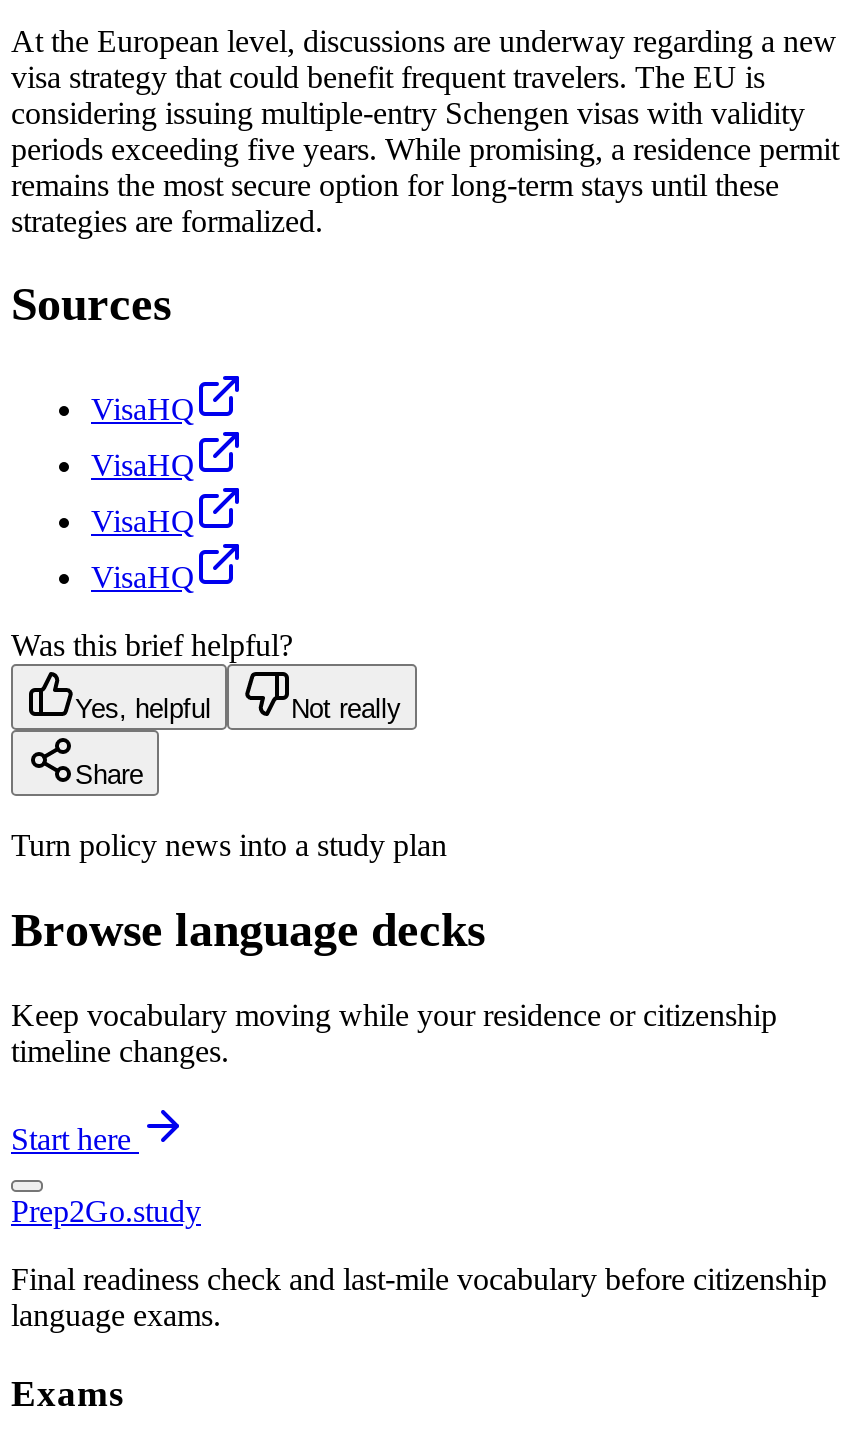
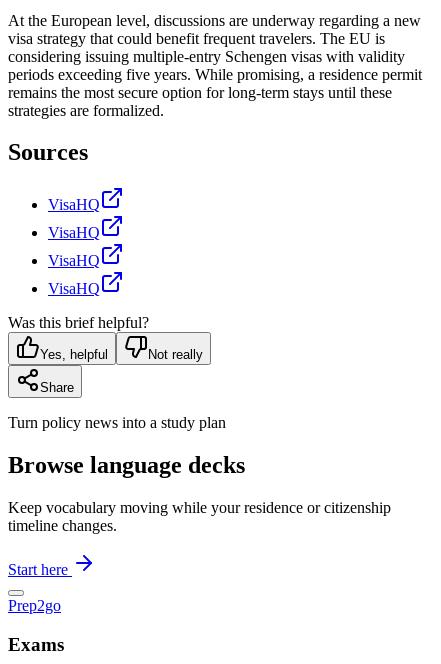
[11,1194,827,1332] Prep2Go.study | Final readiness check and last-mile vocabulary before citizenship | language exams. -> [8,597,61,614] Prep2go

